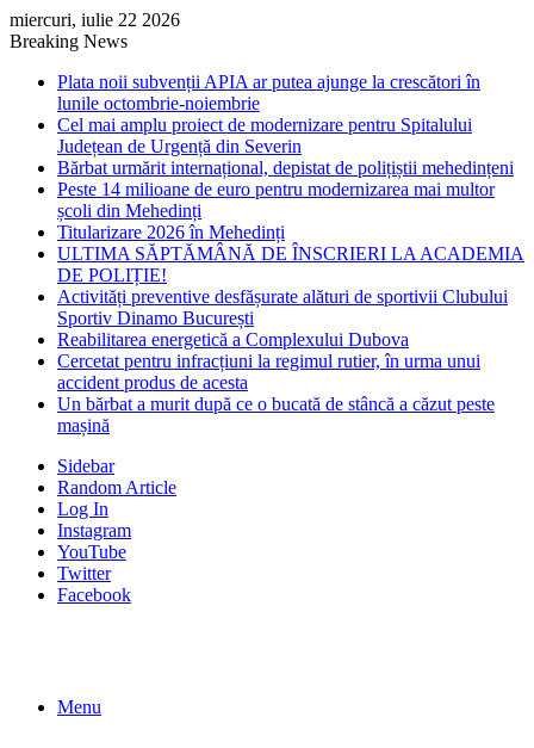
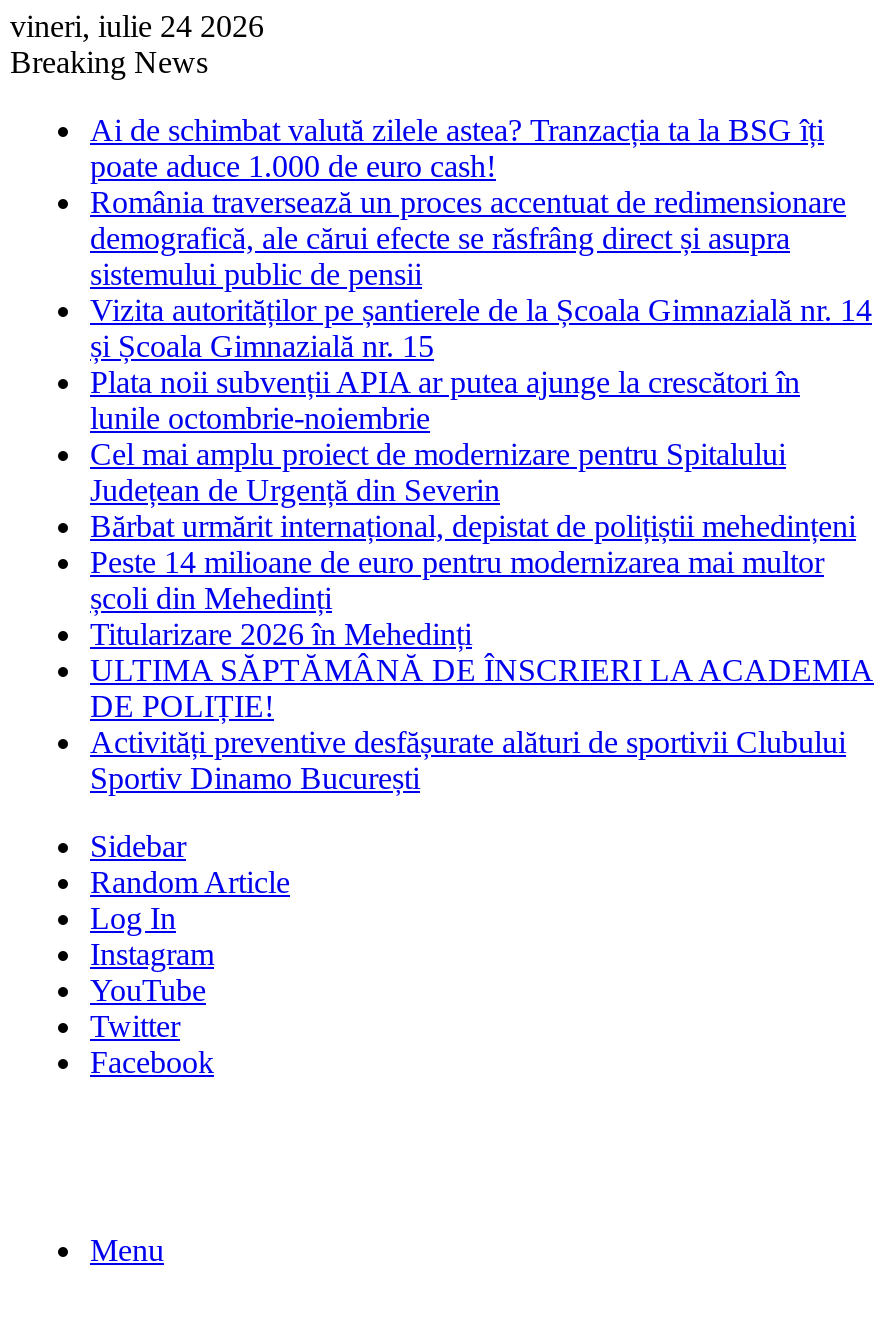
[10,10,180,30] miercuri, iulie 22 2026 -> [10,9,264,43] vineri, iulie 24 2026
none -> [90,113,872,363] Ai de schimbat valută zilele astea? Tranzacția ta la BSG îți | poate aduce 1.000 de euro cash! | România traversează un proces accentuat de redimensionare | demografică, ale cărui efecte se răsfrâng direct și asupra | sistemului public de pensii | Vizita autorităților pe șantierele de la Școala Gimnazială nr. 14 | și Școala Gimnazială nr. 15
moved [57,72,524,328] -> [90,365,874,795]: Plata noii subvenții APIA ar putea ajunge la crescători în | lunile octombrie-noiembrie | Cel mai amplu proiect de modernizare pentru Spitalului | ... | Activități preventive desfășurate alături de sportivii Clubului | Sportiv Dinamo București
[57,329,495,435] Reabilitarea energetică a Complexului Dubova | Cercetat pentru infracțiuni la regimul rutier, în urma unui | accident produs de acesta | Un bărbat a murit după ce o bucată de stâncă a căzut peste | mașină -> none

